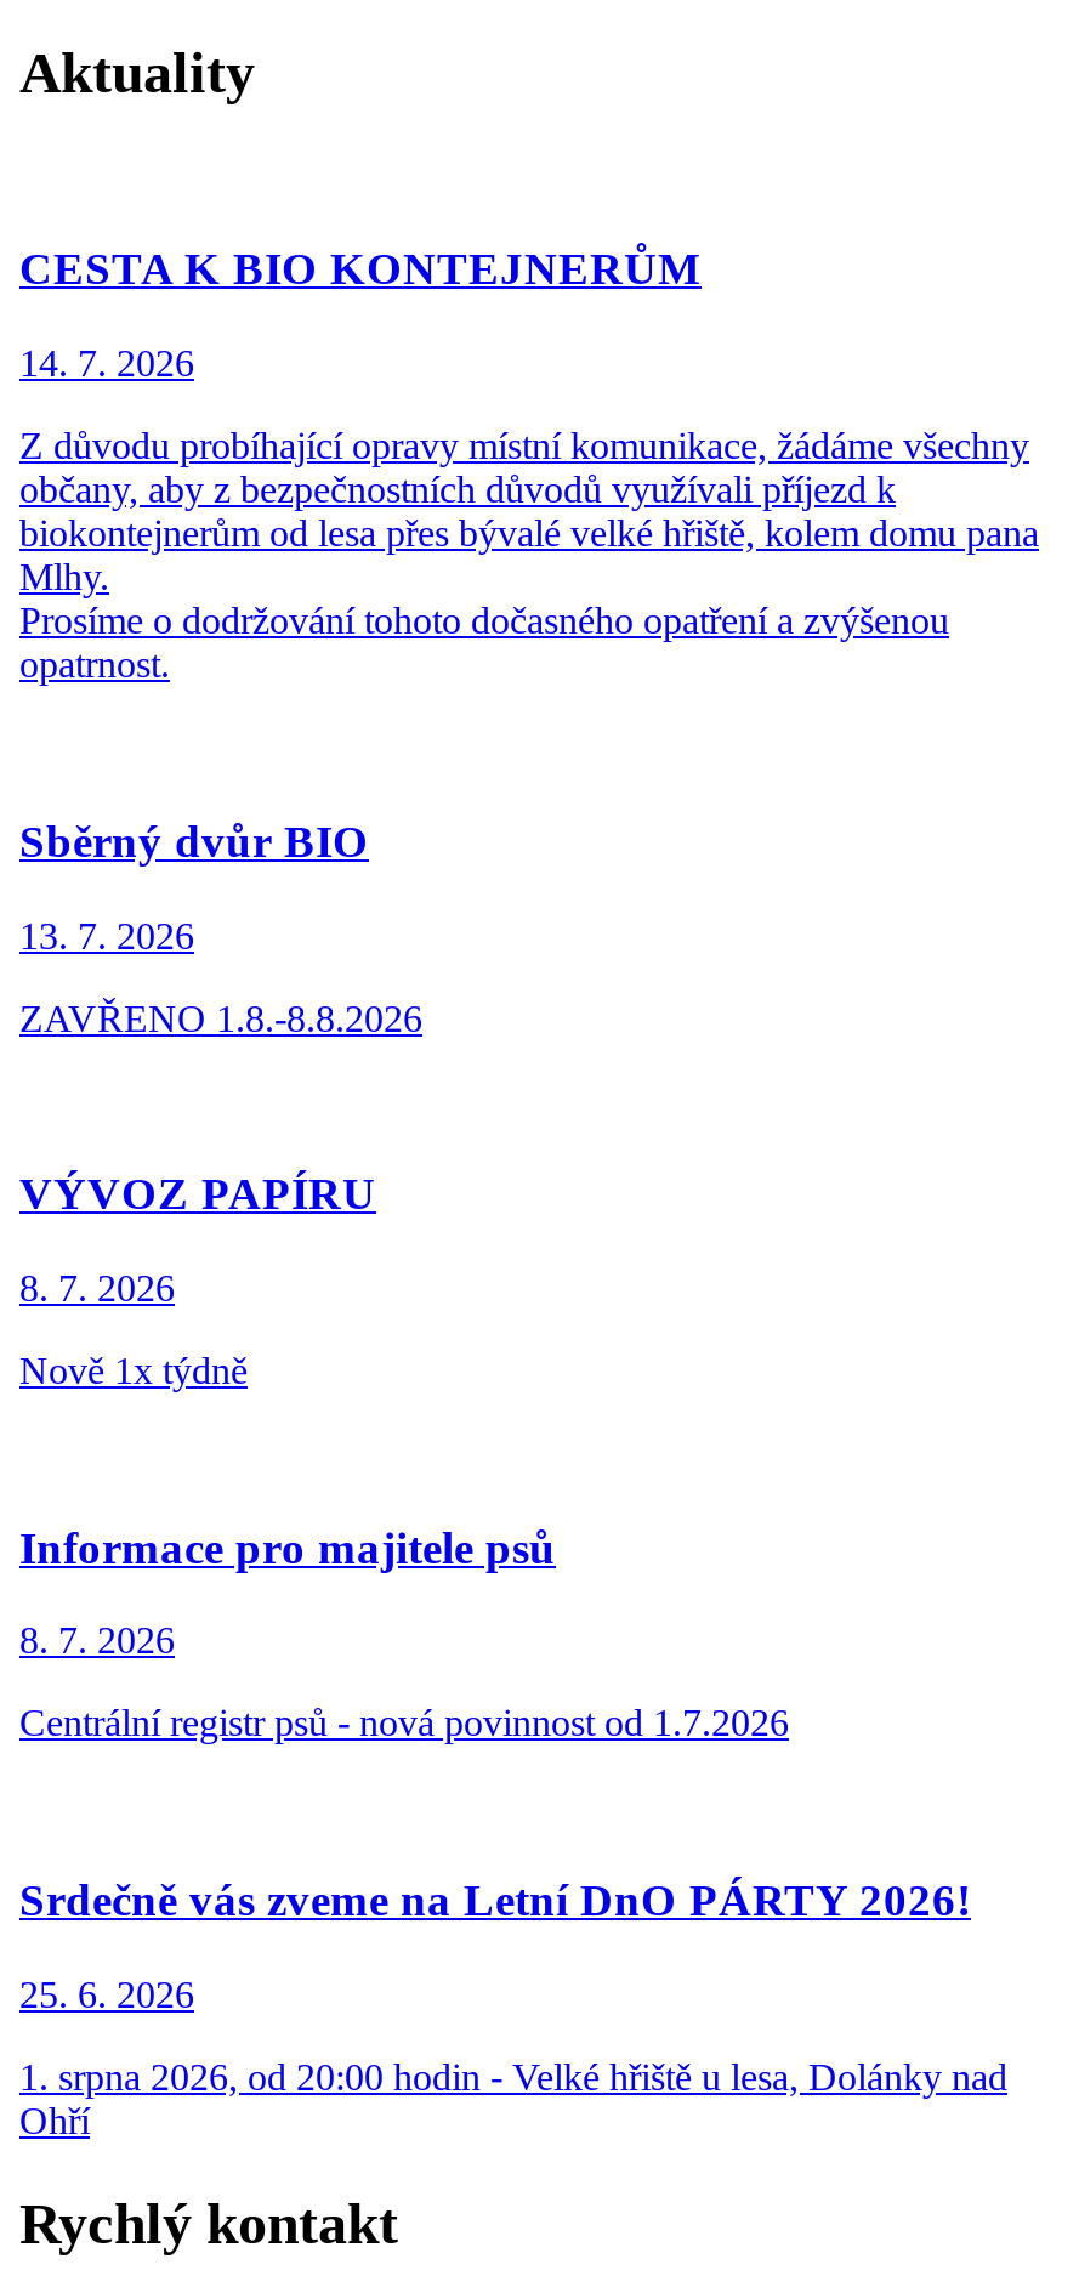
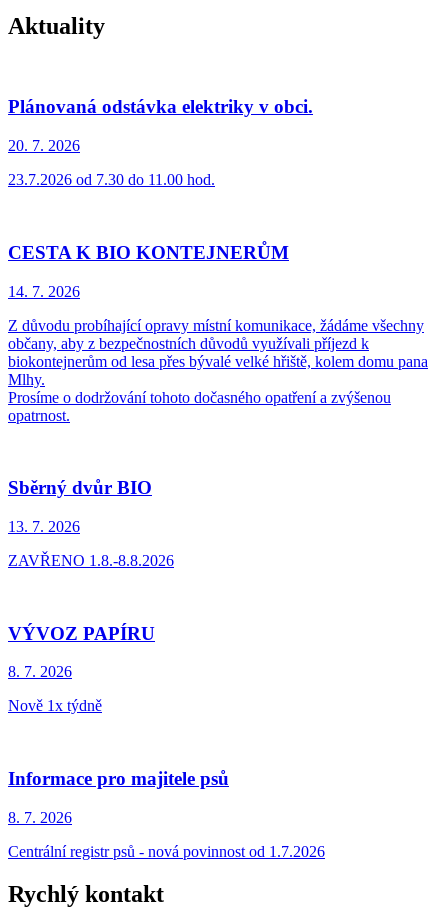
none -> [8,96,313,188] Plánovaná odstávka elektriky v obci. | 20. 7. 2026 | 23.7.2026 od 7.30 do 11.00 hod.
moved [19,244,1039,1744] -> [8,242,428,860]: CESTA K BIO KONTEJNERŮM | 14. 7. 2026 | Z důvodu probíhající opravy místní komunikace, žádáme všechny | ... | 8. 7. 2026 | Centrální registr psů - nová povinnost od 1.7.2026
[19,1874,1007,2141] Srdečně vás zveme na Letní DnO PÁRTY 2026! | 25. 6. 2026 | 1. srpna 2026, od 20:00 hodin - Velké hřiště u lesa, Dolánky nad | Ohří -> none

